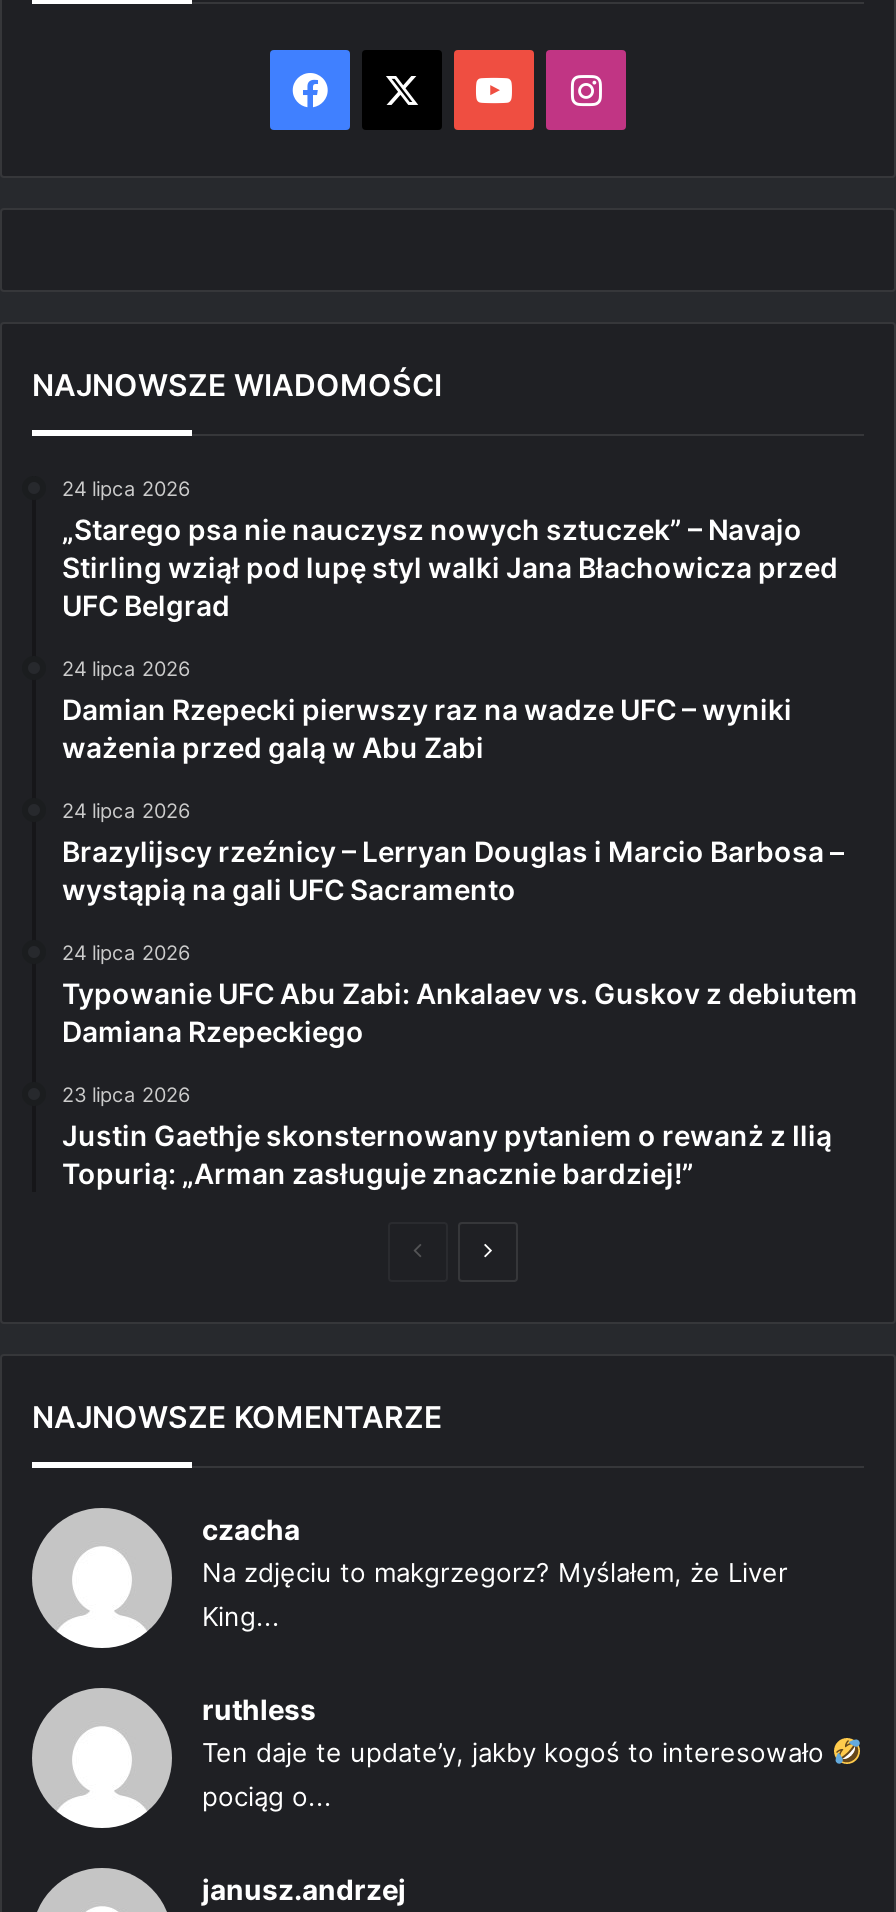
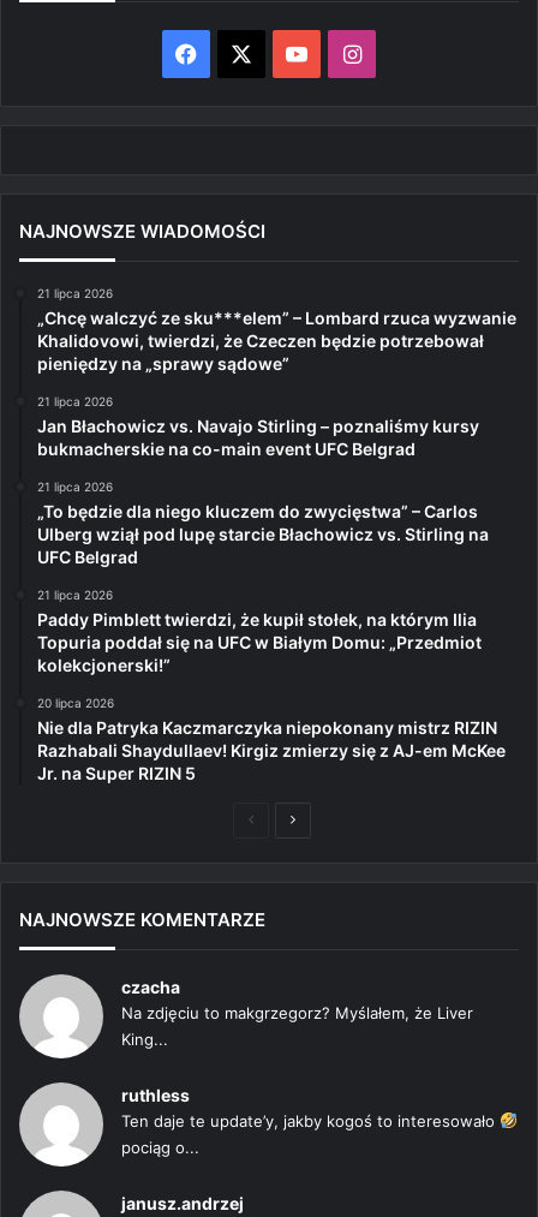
[62,476,838,584] 24 lipca 2026 | „Starego psa nie nauczysz nowych sztuczek” – Navajo | Stirling wziął pod lupę styl walki Jana Błachowicza przed -> [37,286,516,544] 21 lipca 2026 | „Chcę walczyć ze sku***elem” – Lombard rzuca wyzwanie | Khalidovowi, twierdzi, że Czeczen będzie potrzebował | pieniędzy na „sprawy sądowe” | 21 lipca 2026 | Jan Błachowicz vs. Navajo Stirling – poznaliśmy kursy | bukmacherskie na co-main event UFC Belgrad | 21 lipca 2026 | „To będzie dla niego kluczem do zwycięstwa” – Carlos | Ulberg wziął pod lupę starcie Błachowicz vs. Stirling na
moved [62,588,230,622] -> [37,547,138,567]: UFC Belgrad
[62,656,858,1190] 24 lipca 2026 | Damian Rzepecki pierwszy raz na wadze UFC – wyniki | ważenia przed galą w Abu Zabi | 24 lipca 2026 | Brazylijscy rzeźnicy – Lerryan Douglas i Marcio Barbosa – | wystąpią na gali UFC Sacramento | 24 lipca 2026 | Typowanie UFC Abu Zabi: Ankalaev vs. Guskov z debiutem | Damiana Rzepeckiego | 23 lipca 2026 | Justin Gaethje skonsternowany pytaniem o rewanż z Ilią | Topurią: „Arman zasługuje znacznie bardziej!” -> [37,588,506,783] 21 lipca 2026 | Paddy Pimblett twierdzi, że kupił stołek, na którym Ilia | Topuria poddał się na UFC w Białym Domu: „Przedmiot | kolekcjonerski!” | 20 lipca 2026 | Nie dla Patryka Kaczmarczyka niepokonany mistrz RIZIN | Razhabali Shaydullaev! Kirgiz zmierzy się z AJ-em McKee | Jr. na Super RIZIN 5

